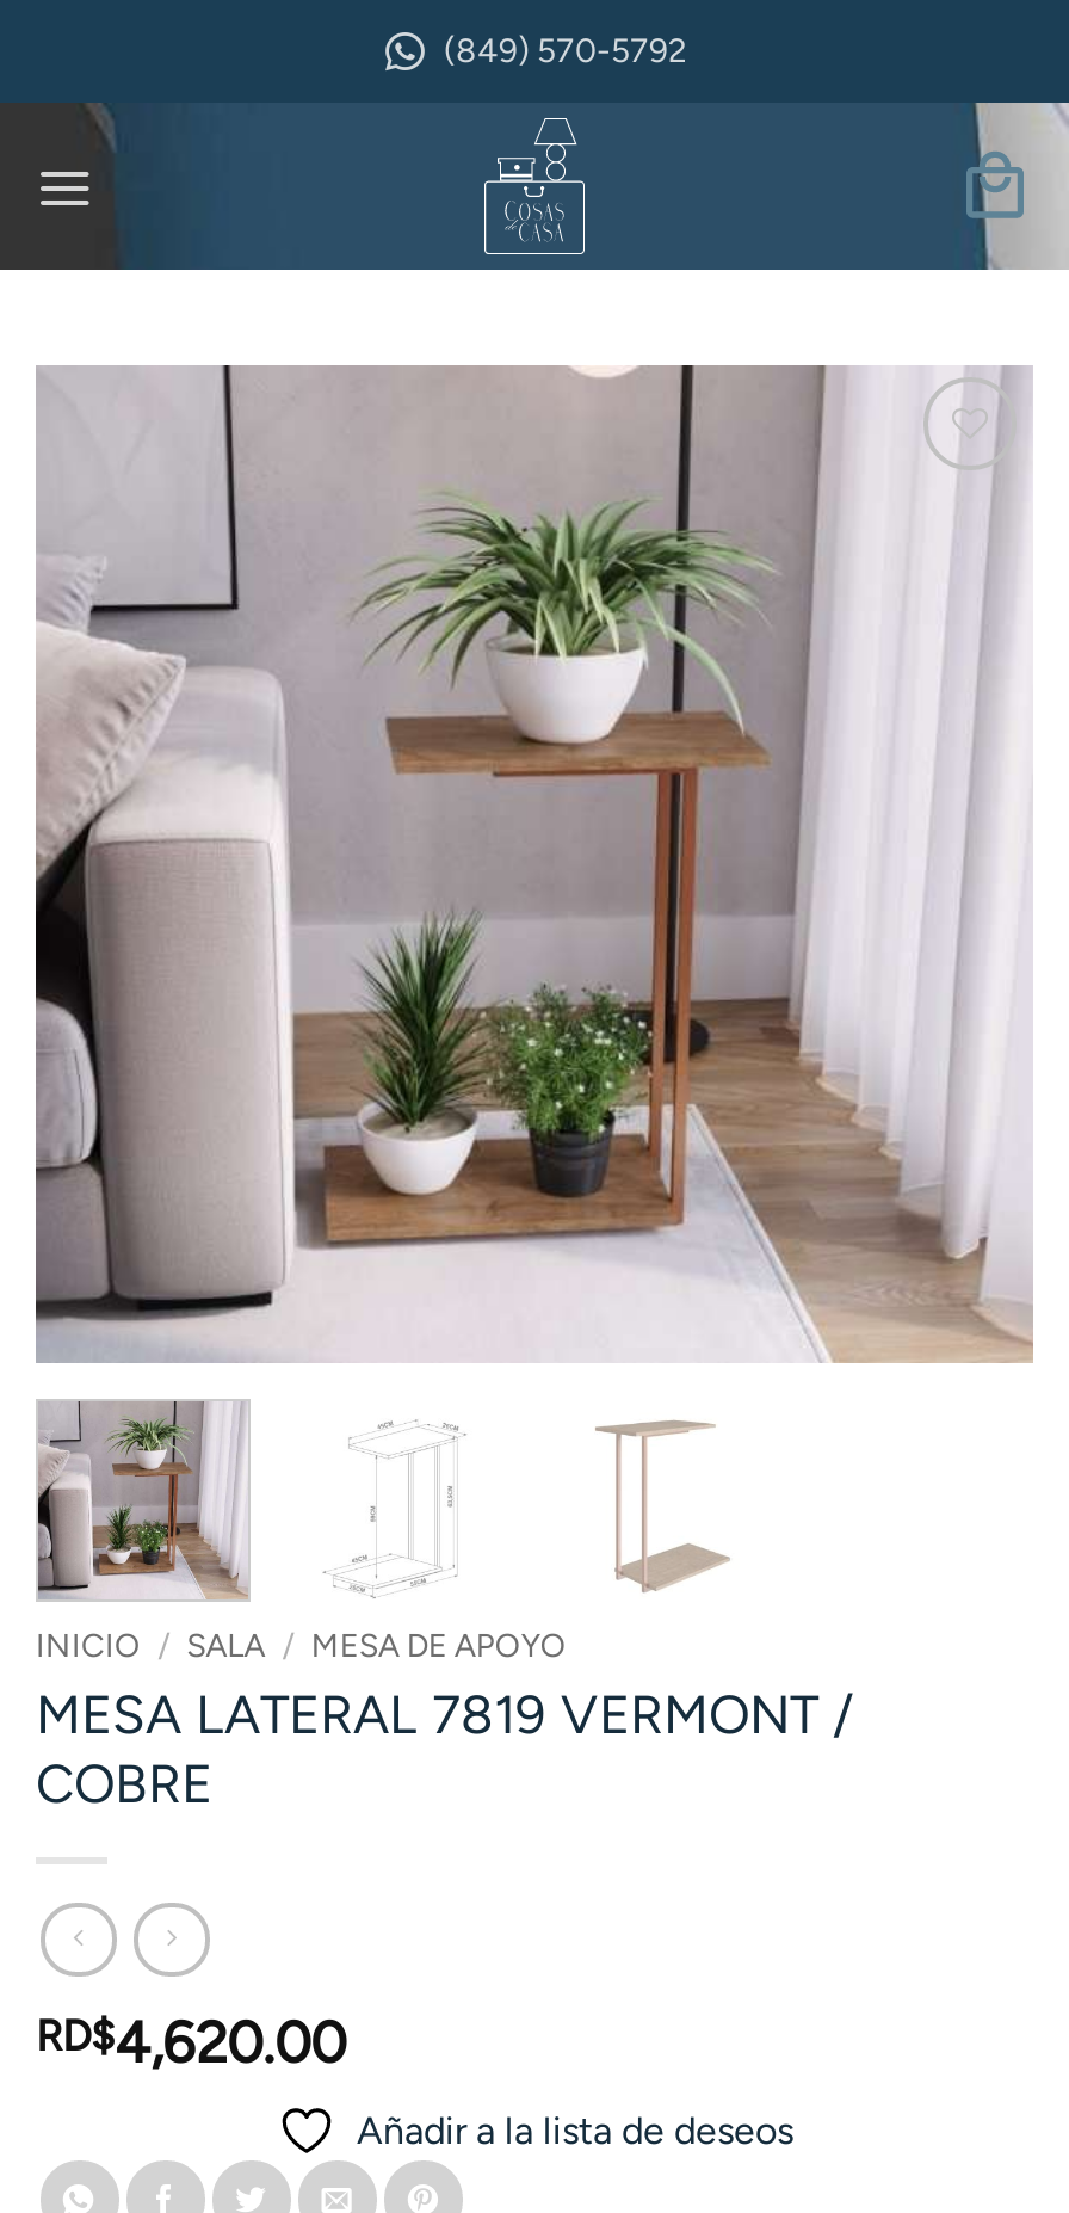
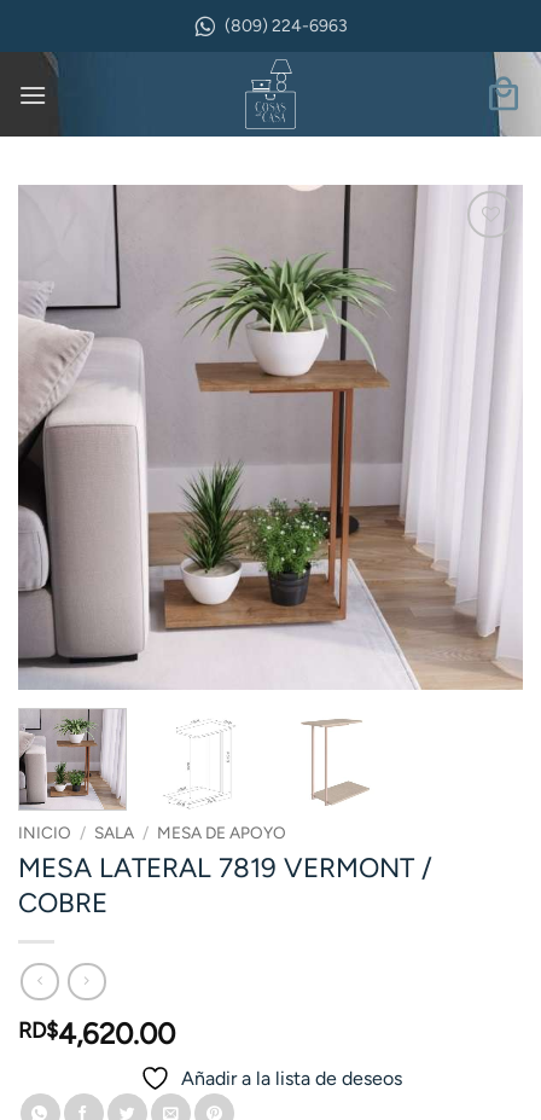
[444,30,687,70] (849) 570-5792 -> [225,15,348,36] (809) 224-6963

